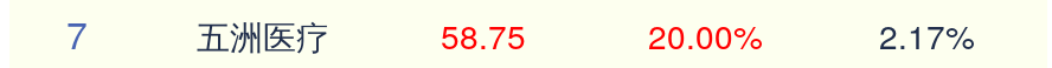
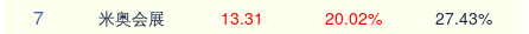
[197,12,974,59] 五洲医疗 | 58.75 | 20.00% | 2.17% -> [98,6,492,29] 米奥会展 | 13.31 | 20.02% | 27.43%

